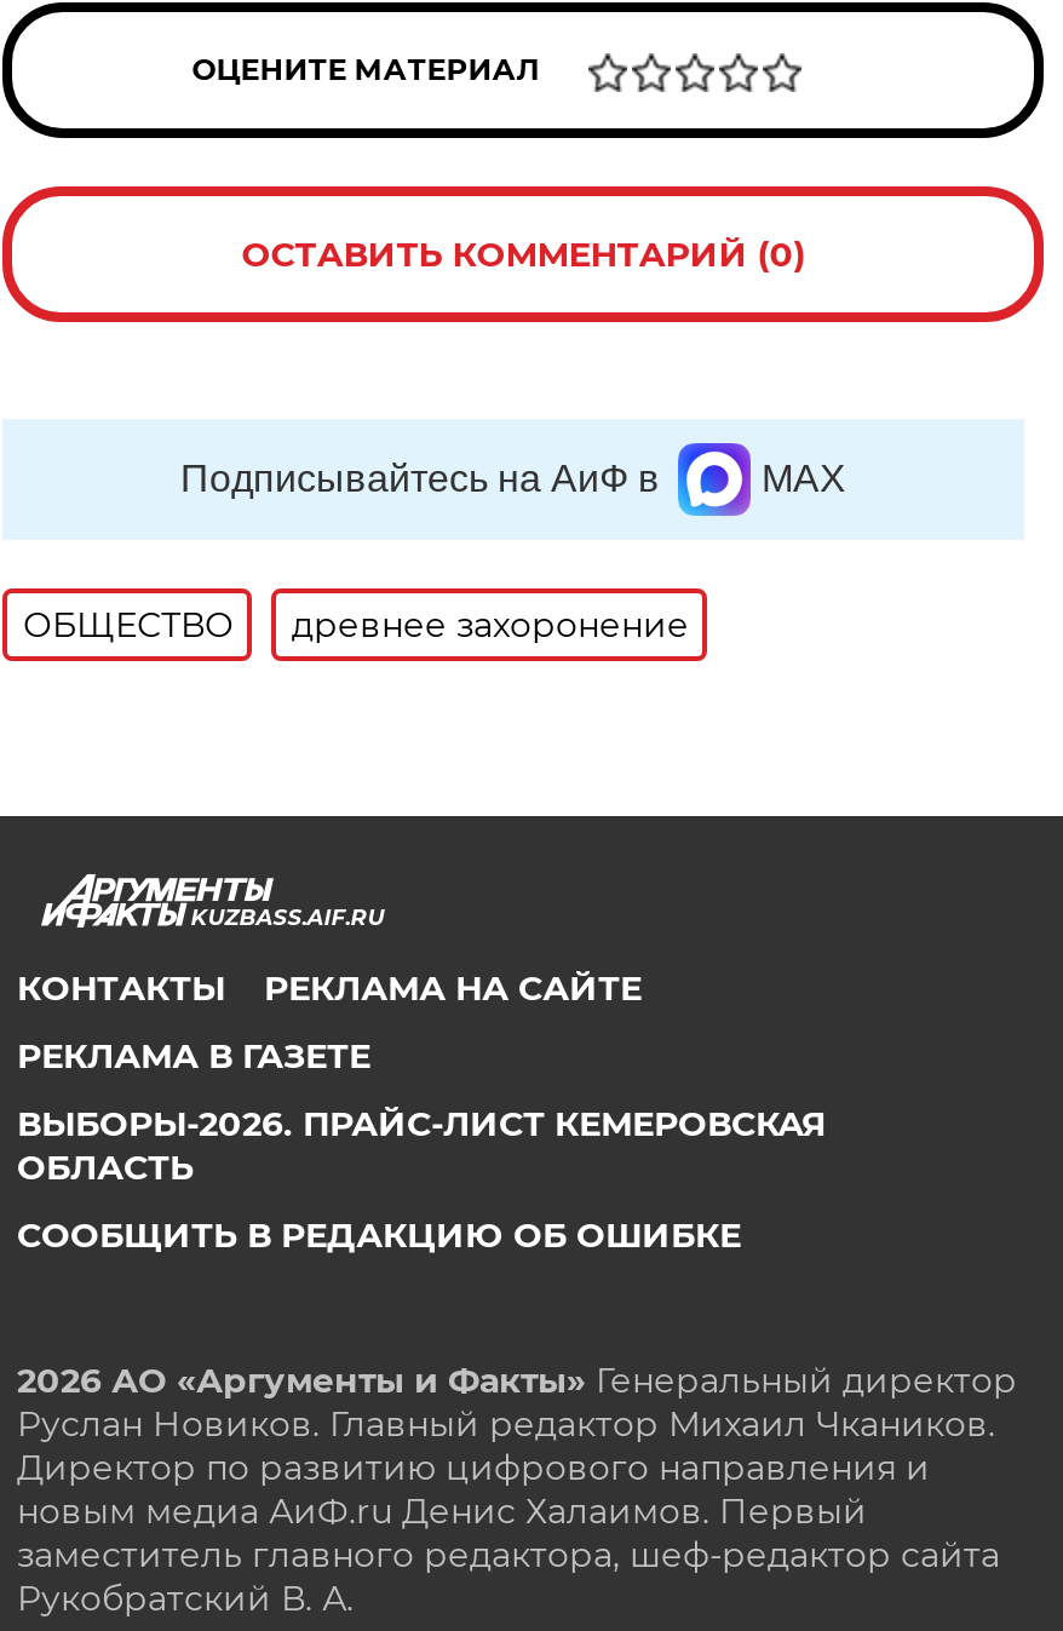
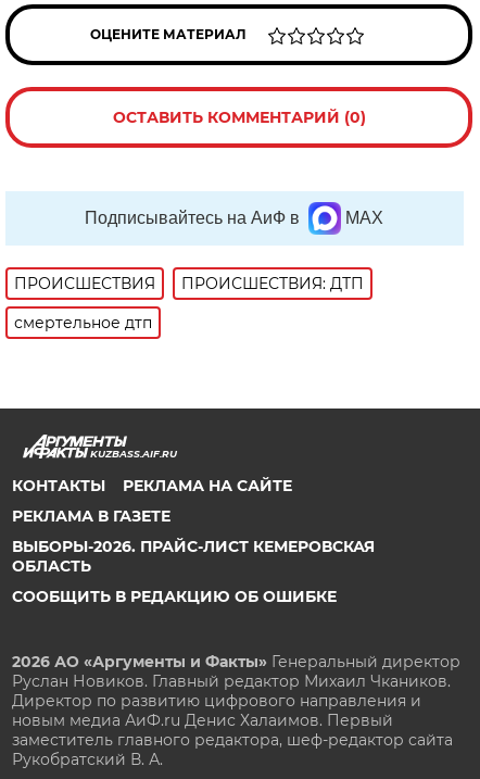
[23,603,689,647] ОБЩЕСТВО | древнее захоронение -> [15,274,364,332] ПРОИСШЕСТВИЯ | ПРОИСШЕСТВИЯ: ДТП | смертельное дтп

